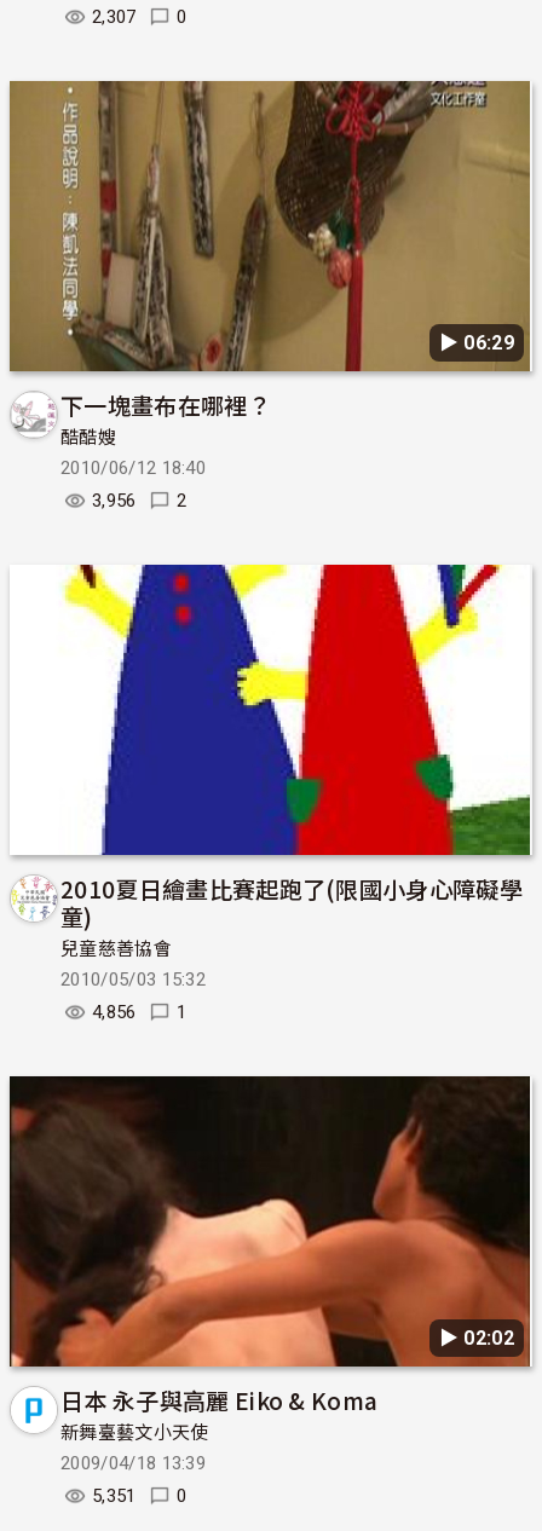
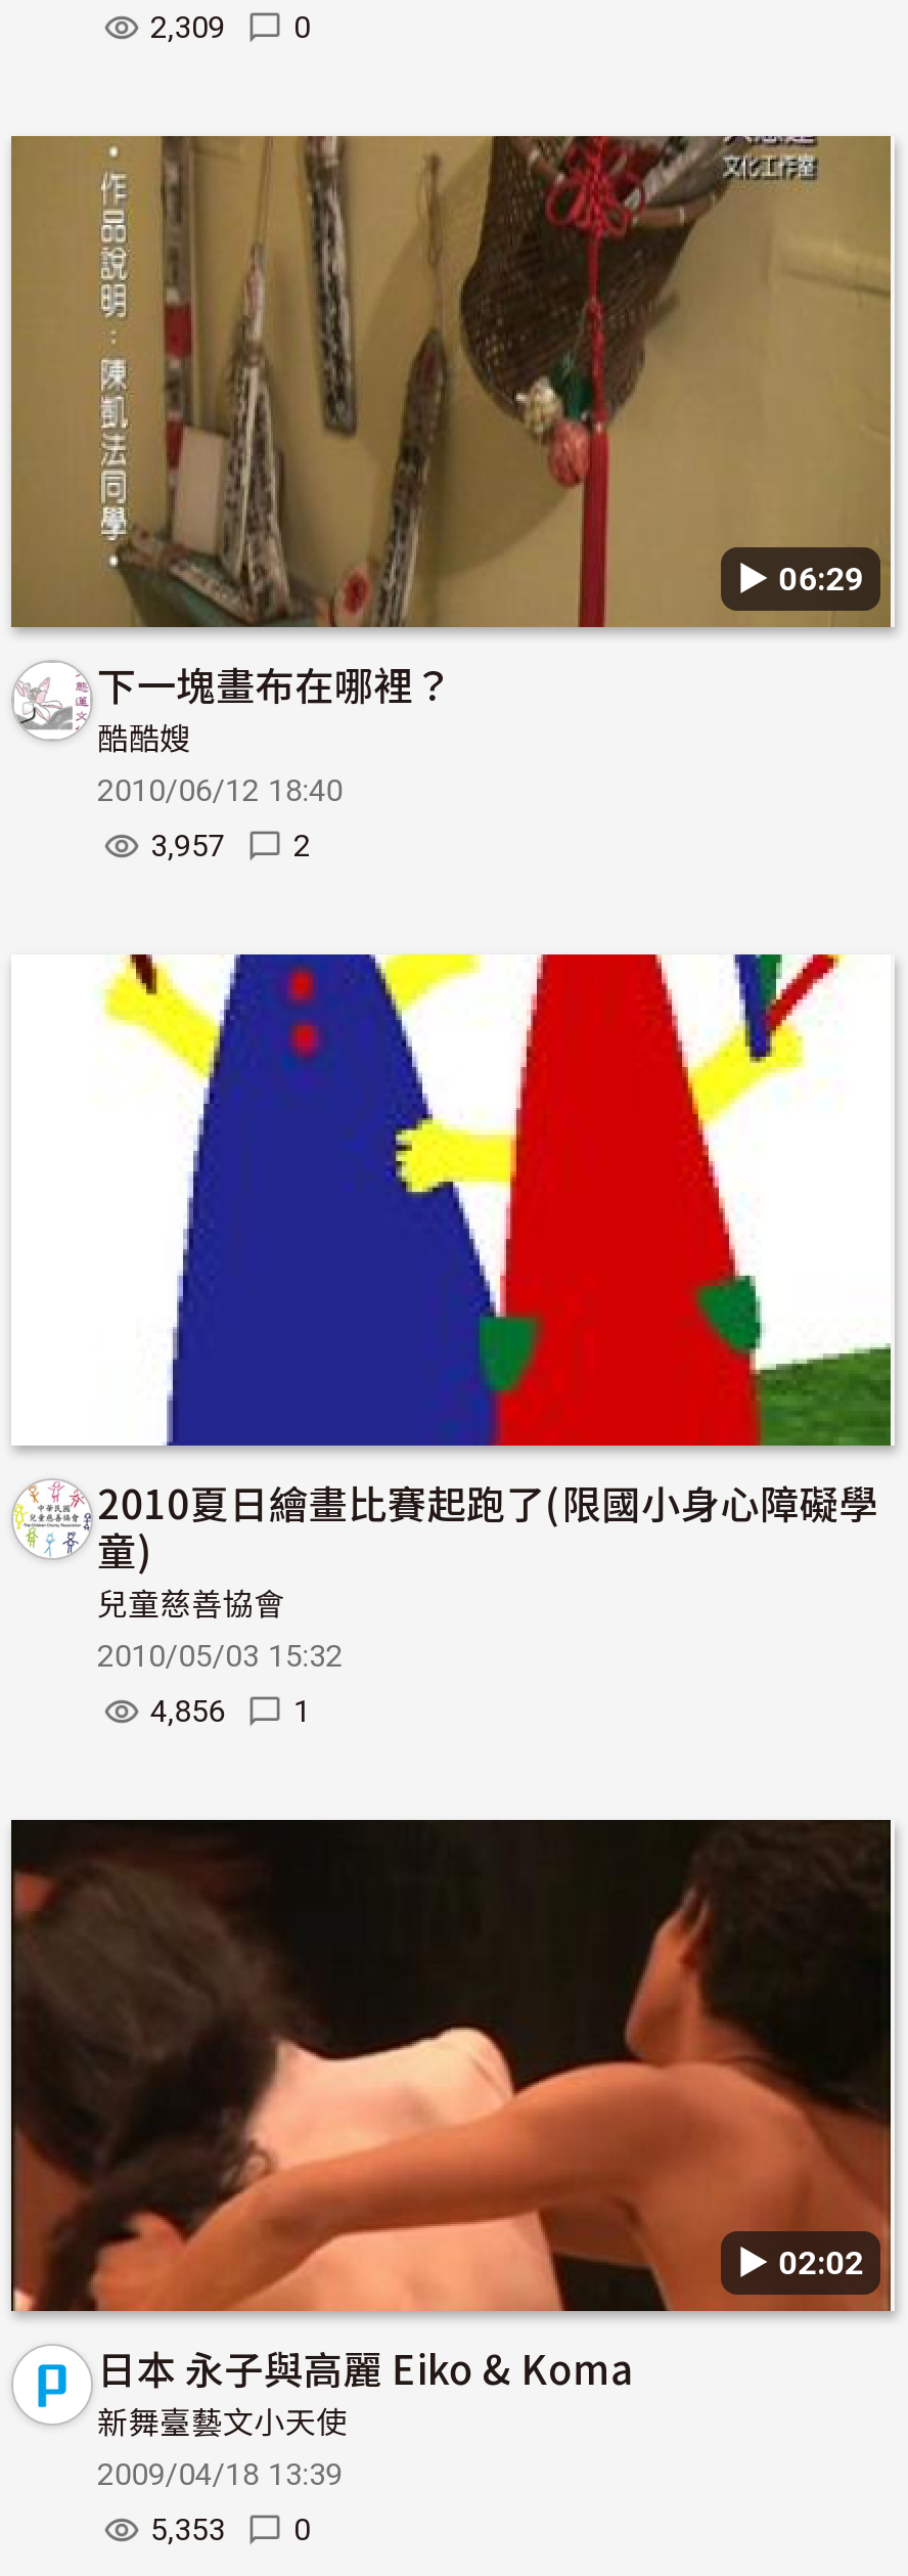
[92,6,187,28] 2,307 0 -> [150,9,310,46] 2,309 0
[92,490,187,511] 3,956 2 -> [150,827,310,864] 3,957 2
[92,1485,187,1507] 5,351 0 -> [150,2511,310,2548] 5,353 0

